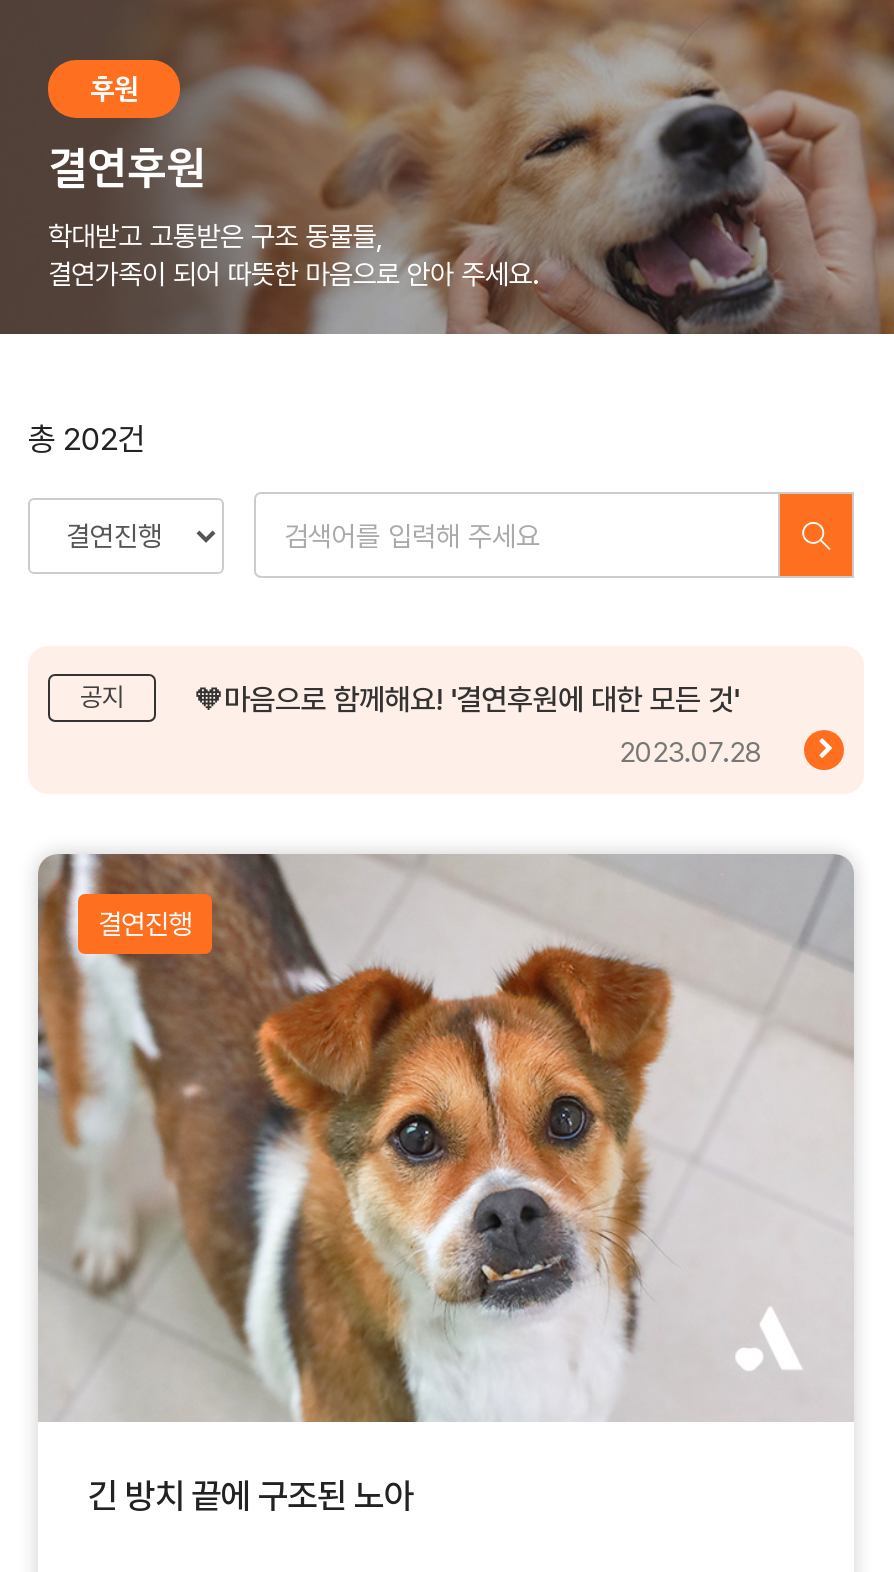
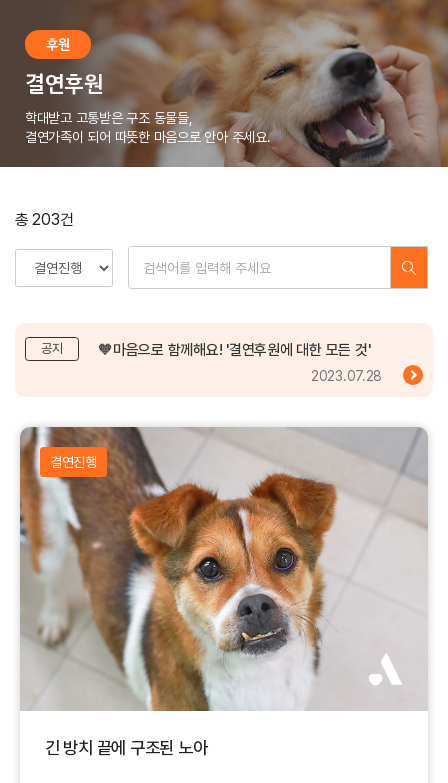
[28,421,145,459] 총 202건 -> [15,210,73,229] 총 203건

